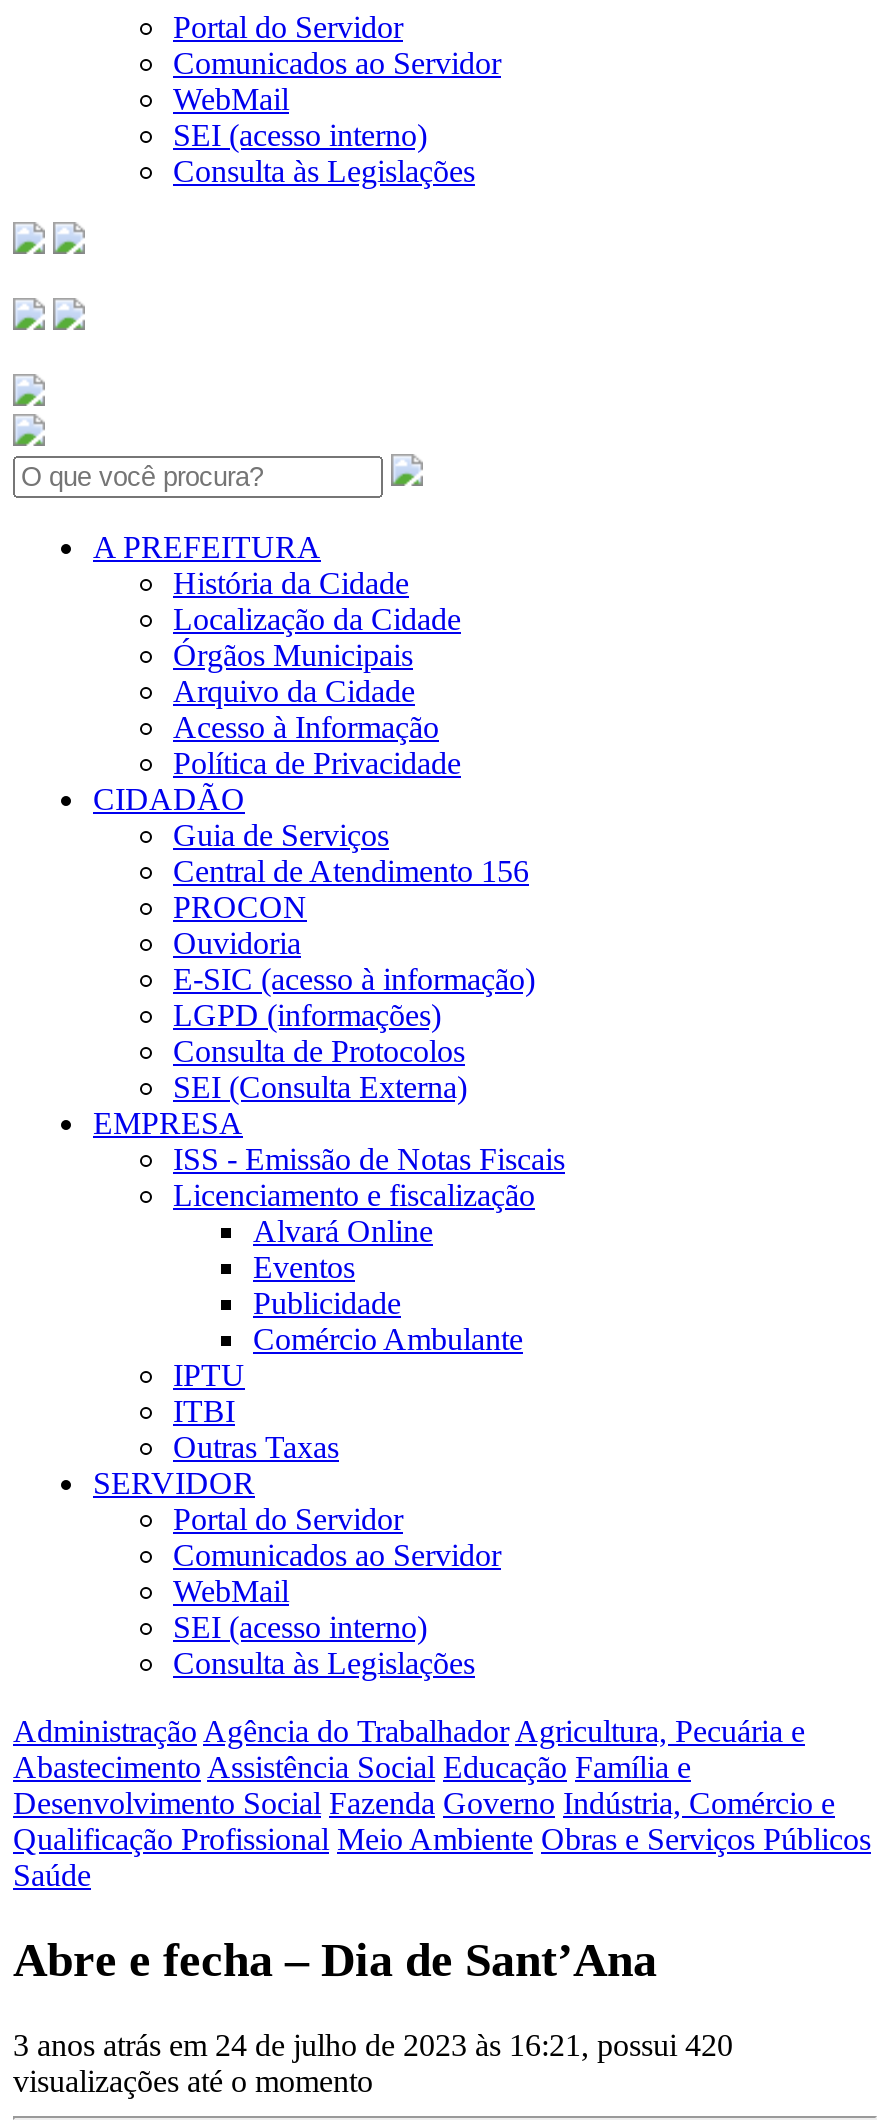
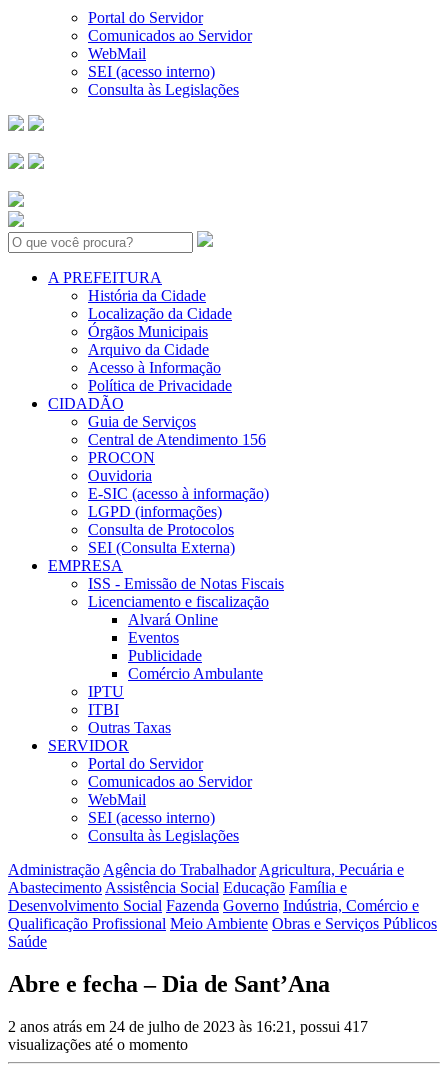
[13,2028,733,2062] 3 anos atrás em 24 de julho de 2023 às 16:21, possui 420 -> [8,1018,368,1035] 2 anos atrás em 24 de julho de 2023 às 16:21, possui 417

